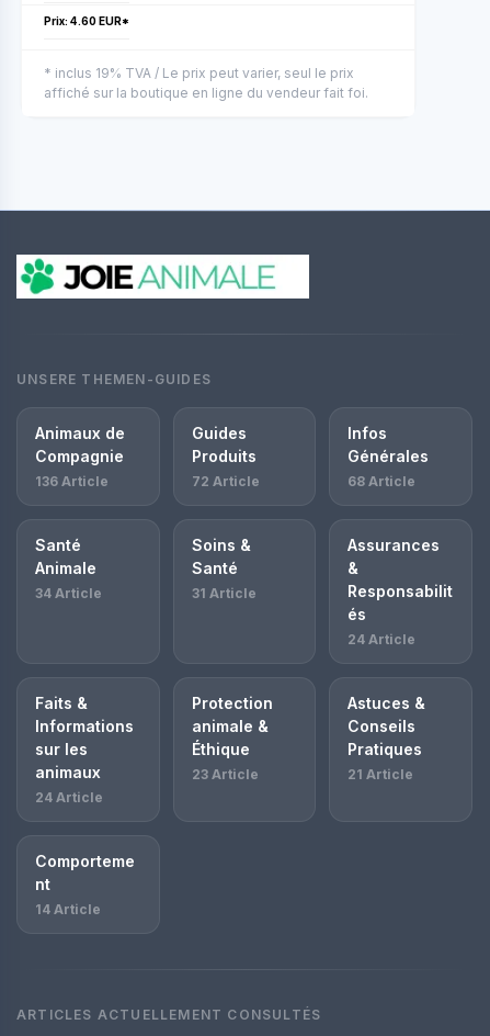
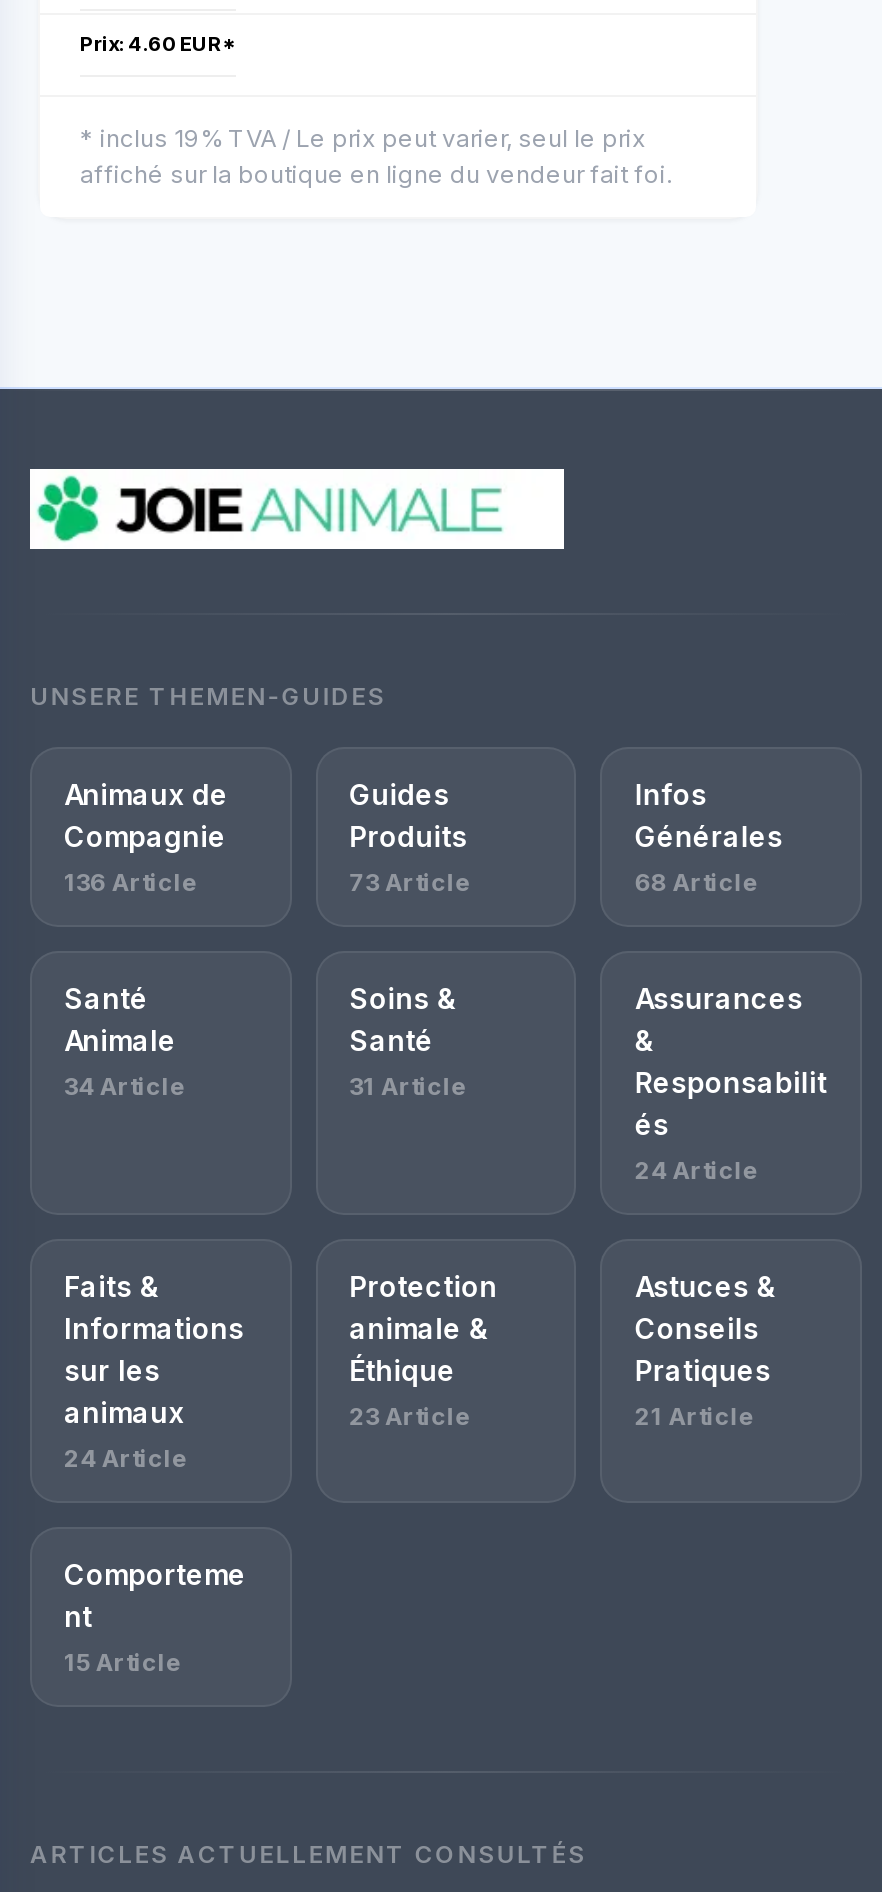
[192,473,259,489] 72 Article -> [349,867,471,897] 73 Article
[35,901,101,917] 14 Article -> [64,1647,182,1677] 15 Article

